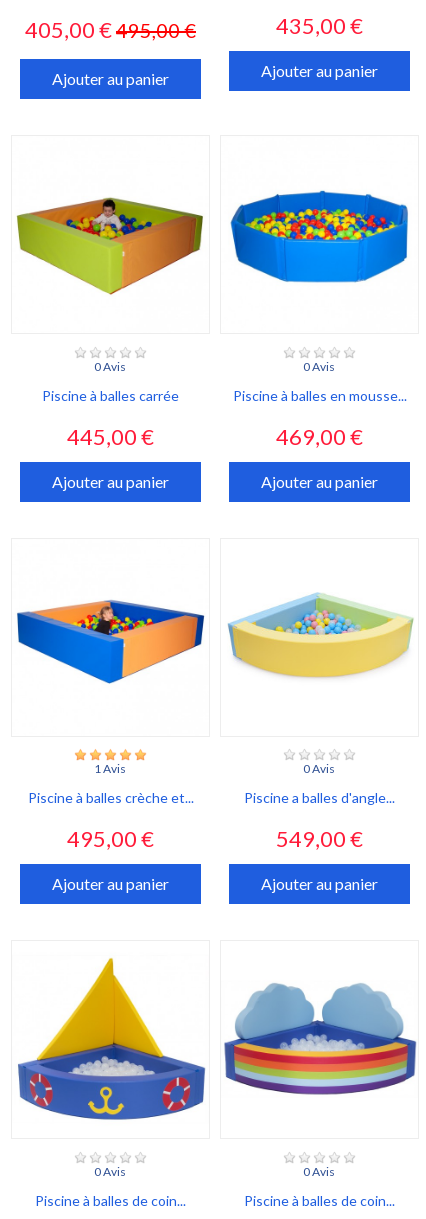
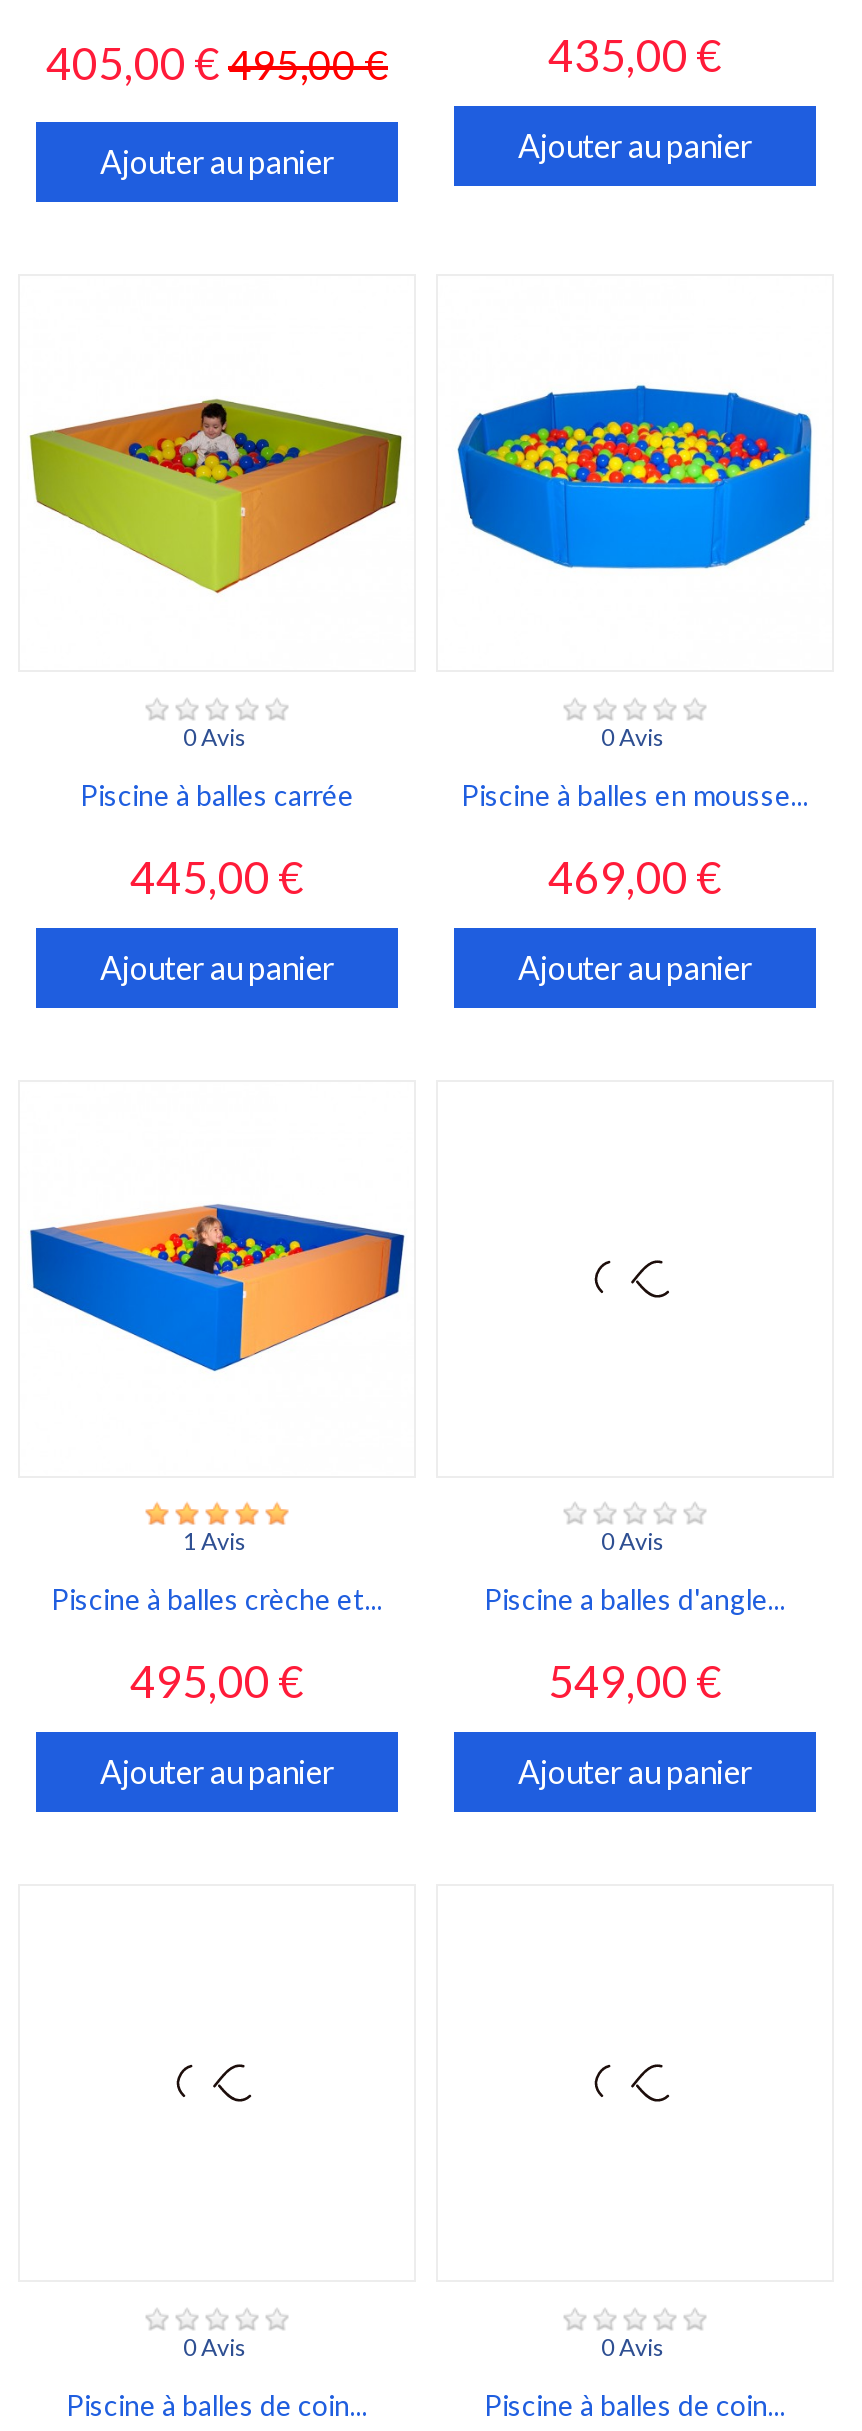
[227,592,414,679] [image] -> none
[17,957,206,1121] [image] -> none
[224,982,417,1095] [image] -> none

